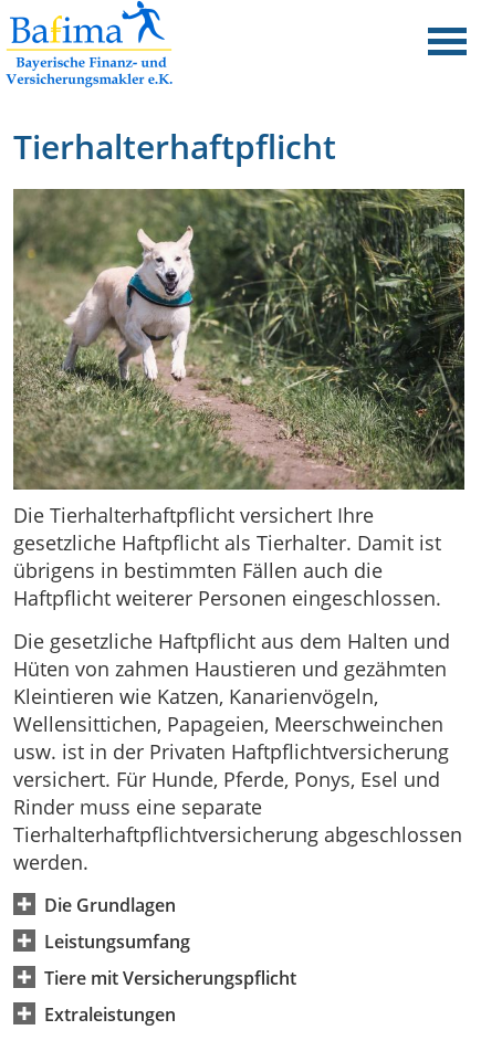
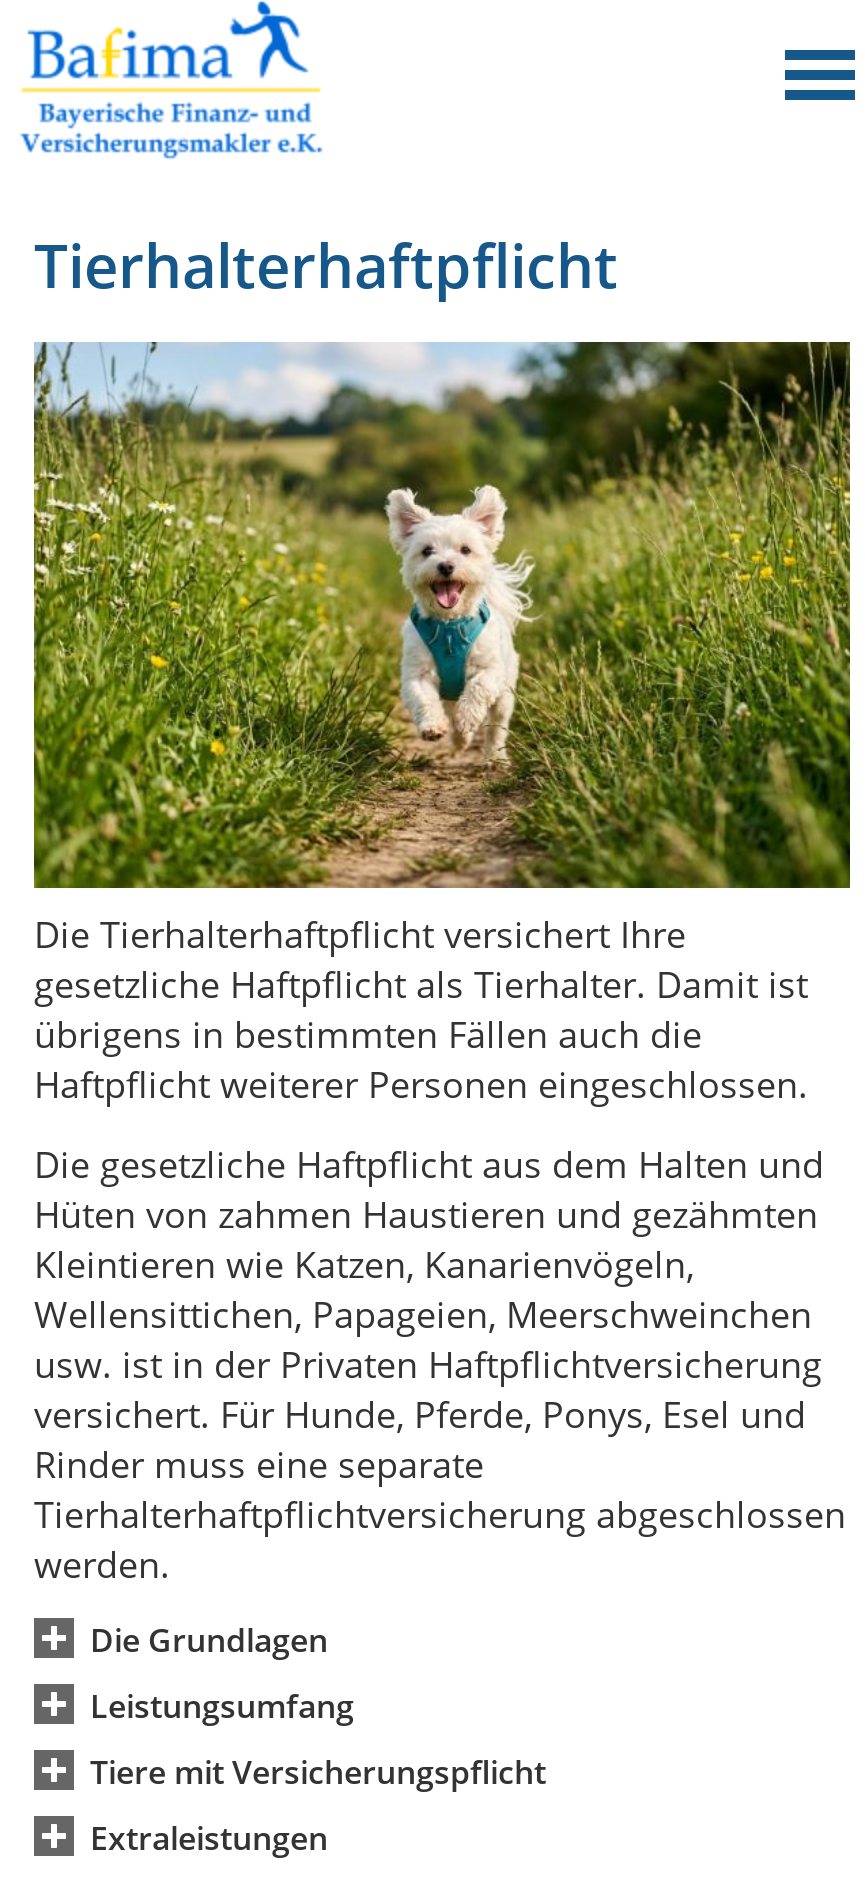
[12,188,466,491] [image] -> [34,340,852,888] [image]

